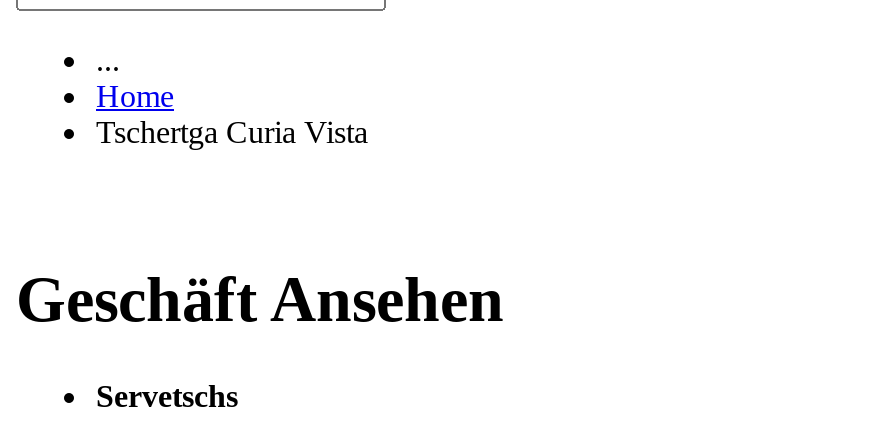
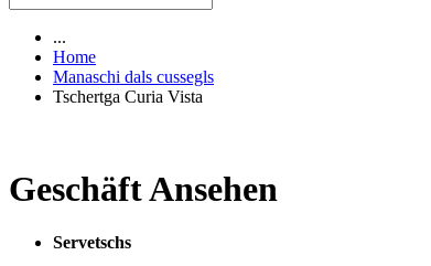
none -> [53,68,214,87] Manaschi dals cussegls

